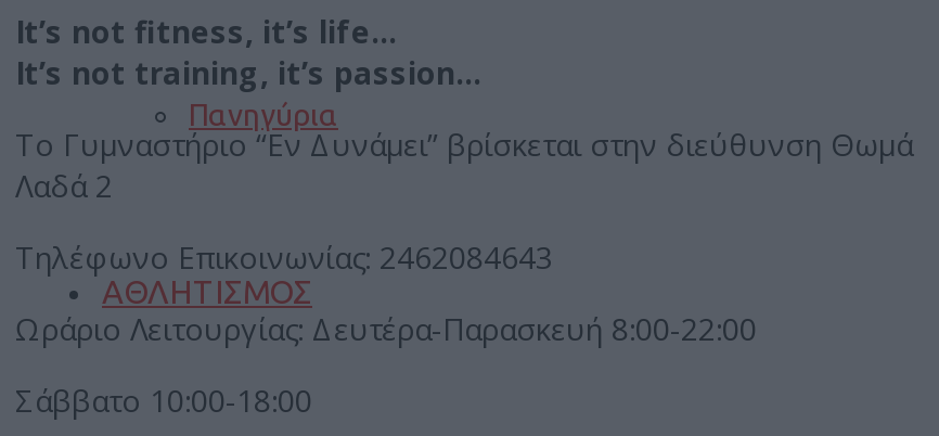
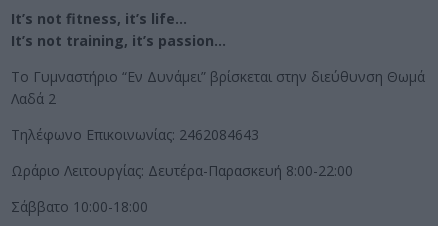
[189,97,338,132] Πανηγύρια -> none
[102,273,312,310] ΑΘΛΗΤΙΣΜΟΣ -> none

